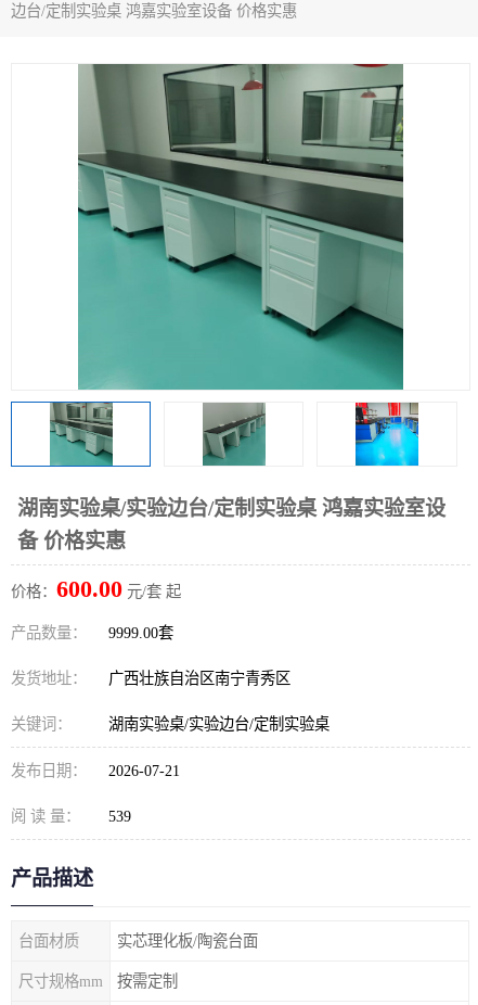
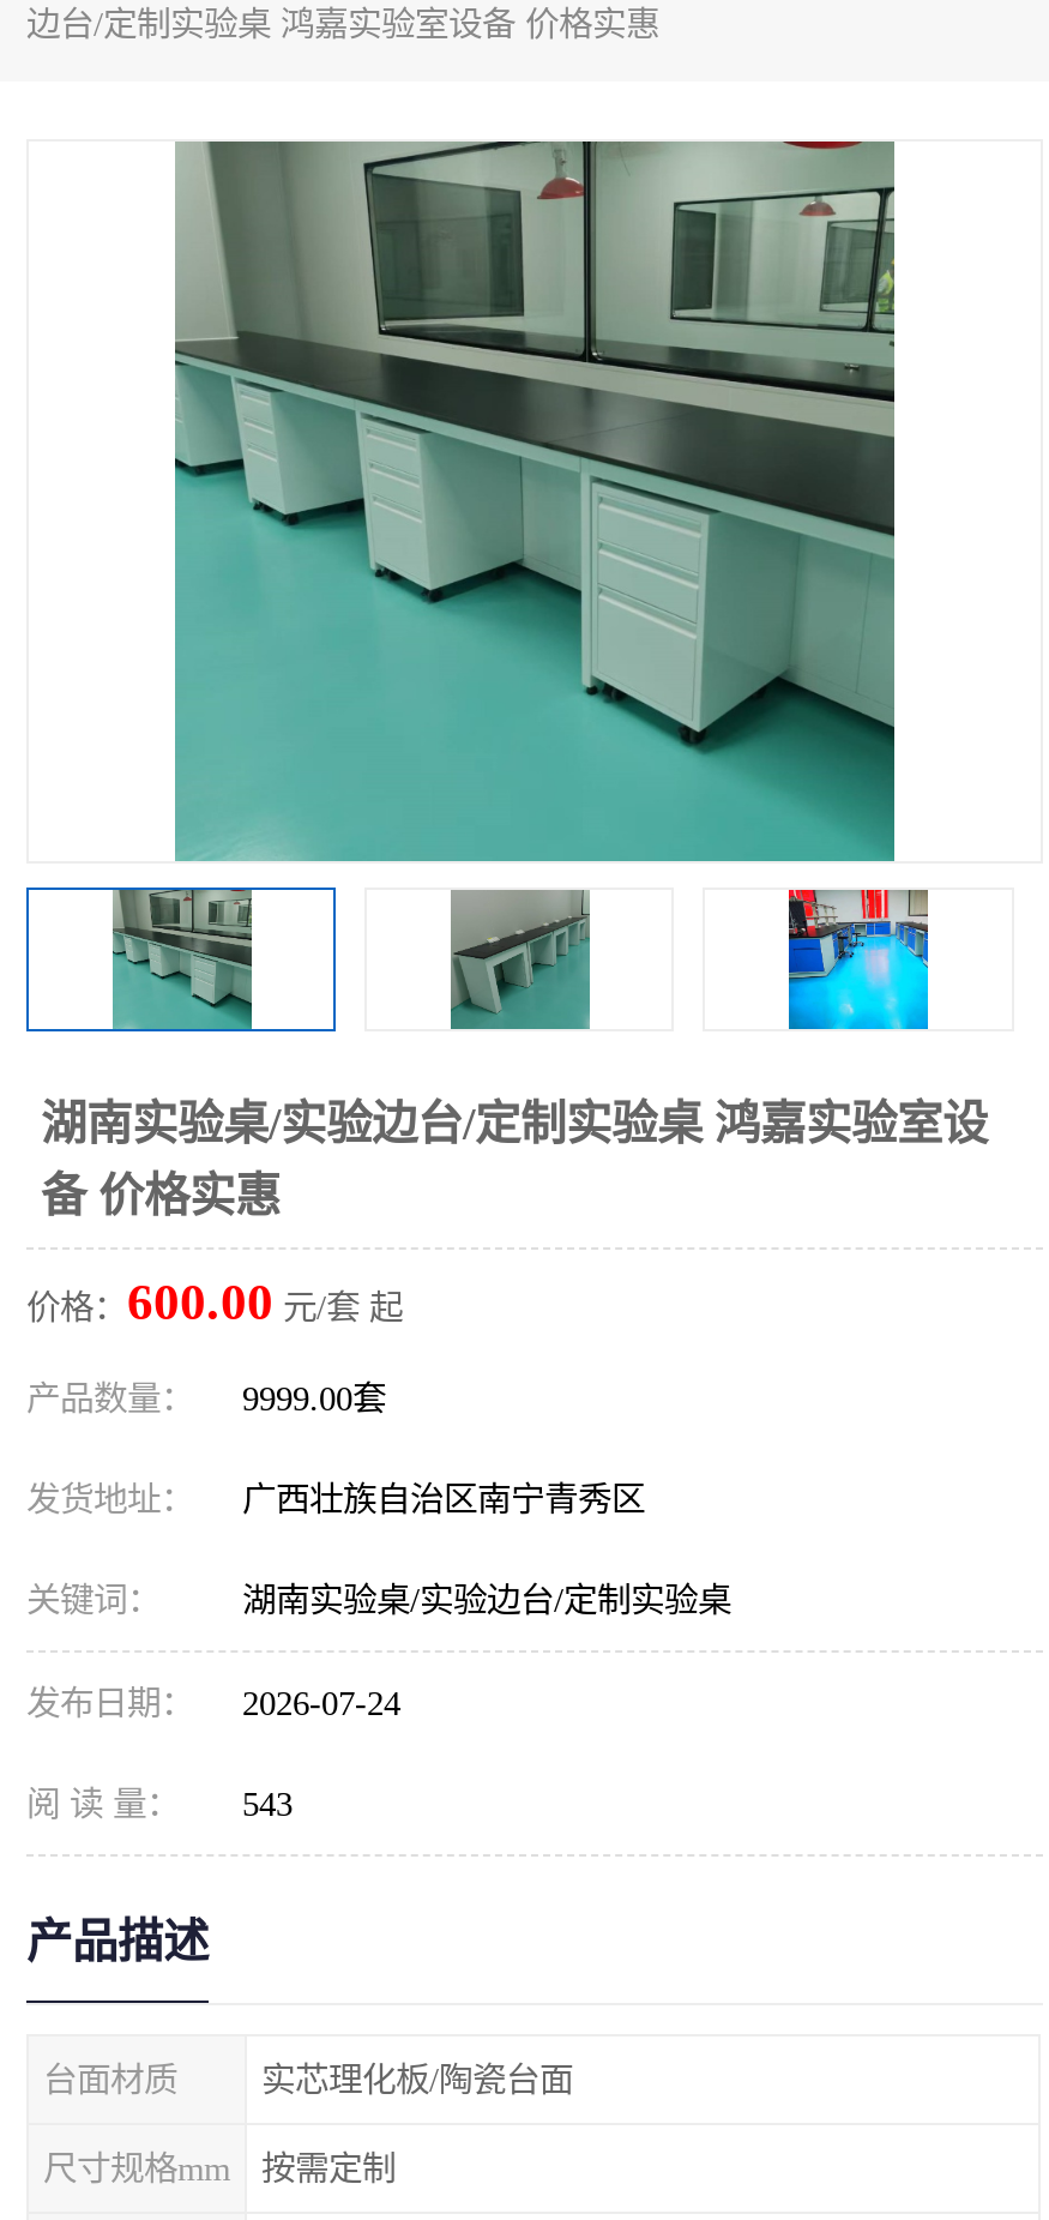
[11,762,180,779] 发布日期： 2026-07-21 -> [26,1684,400,1722] 发布日期： 2026-07-24
[11,807,131,825] 阅 读 量： 539 -> [26,1785,293,1823] 阅 读 量： 543

